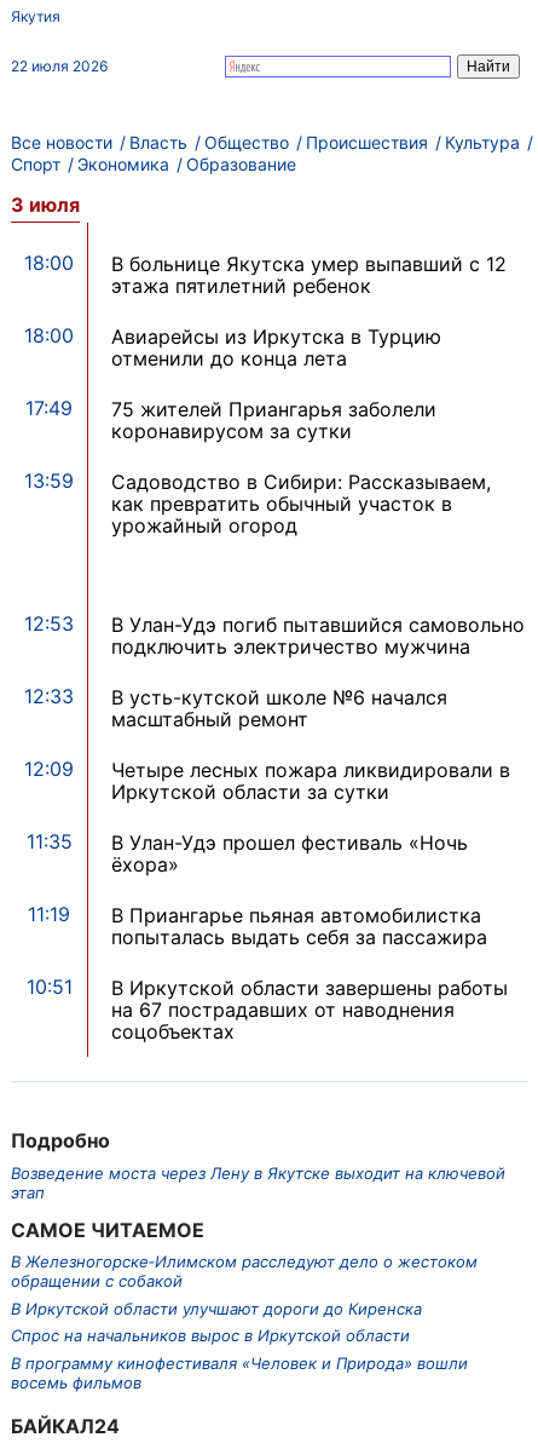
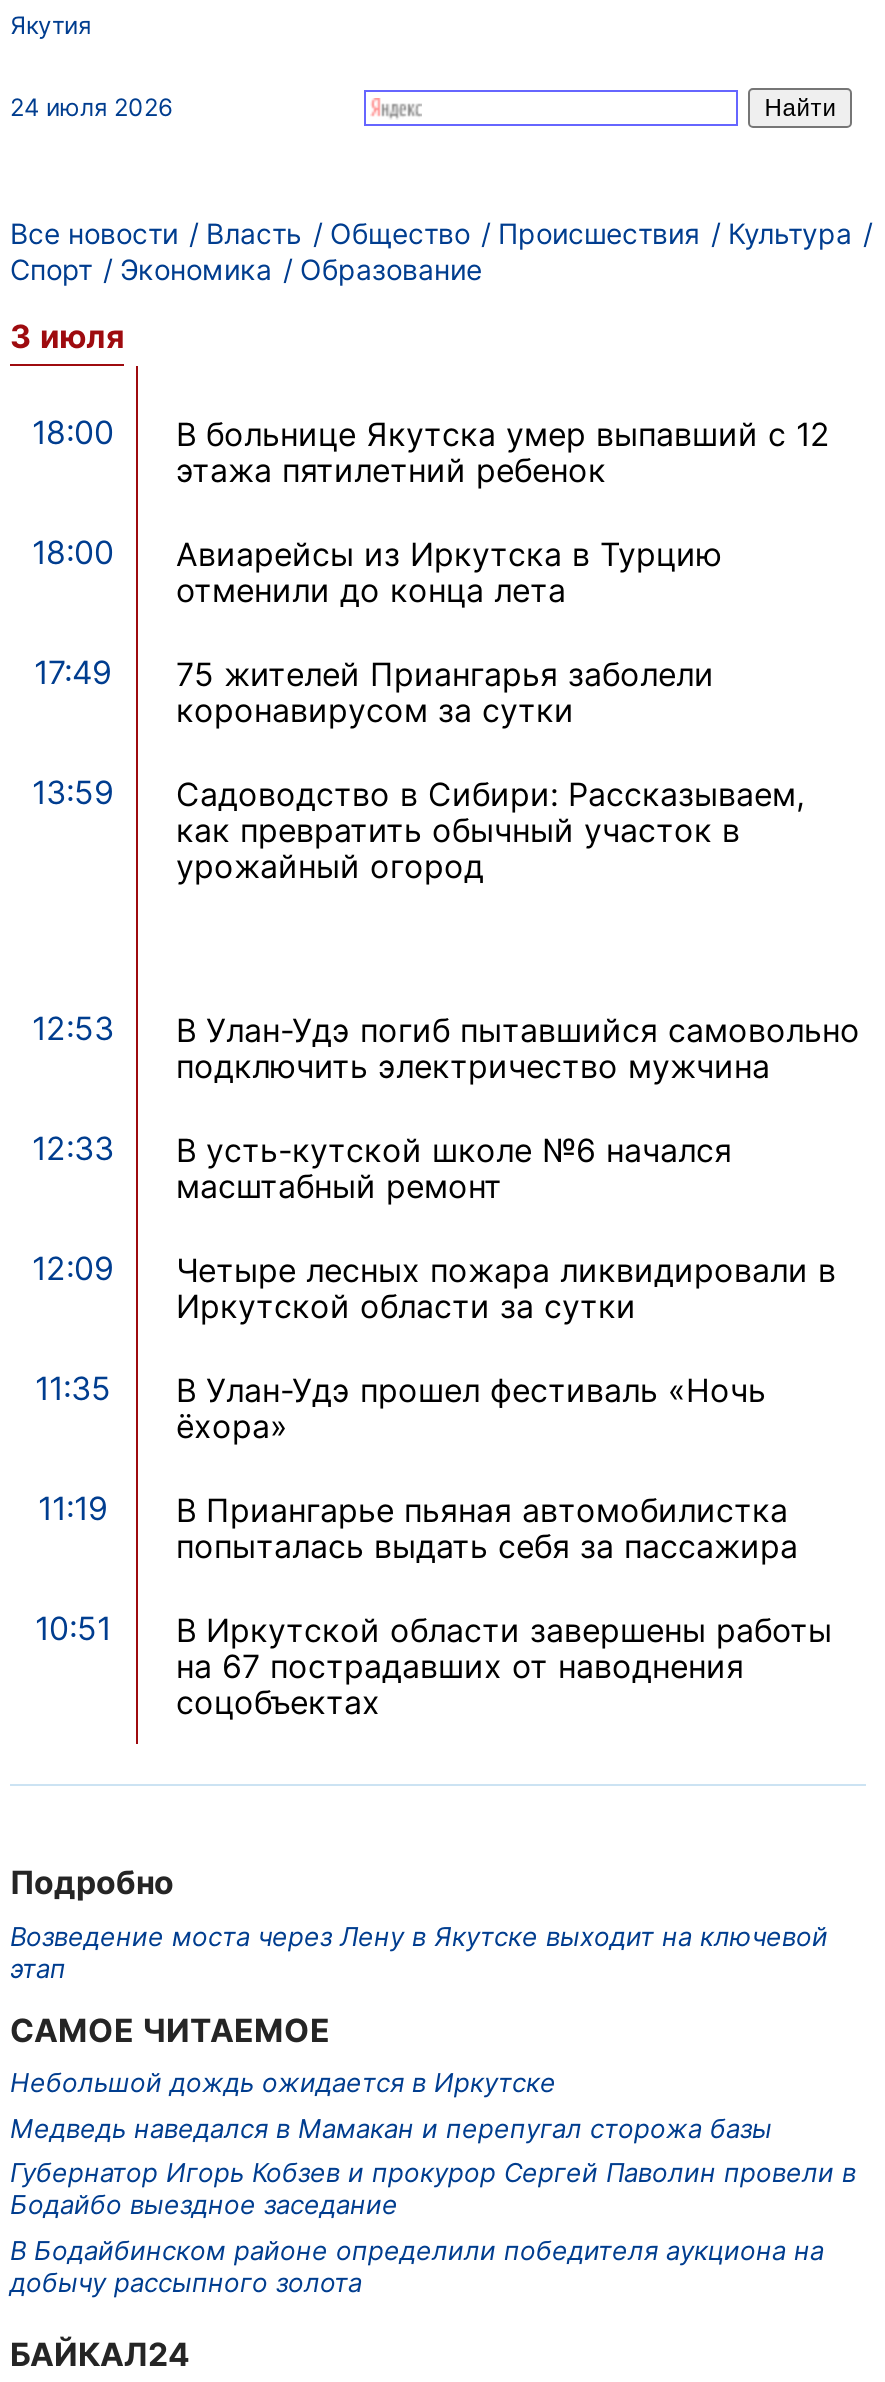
[11,56,108,74] 22 июля 2026 -> [10,91,172,121] 24 июля 2026
[11,1252,478,1392] В Железногорске‑Илимском расследуют дело о жестоком | обращении с собакой | В Иркутской области улучшают дороги до Киренска | Спрос на начальников вырос в Иркутской области | В программу кинофестиваля «Человек и Природа» вошли | восемь фильмов -> [10,2066,856,2297] Небольшой дождь ожидается в Иркутске | Медведь наведался в Мамакан и перепугал сторожа базы | Губернатор Игорь Кобзев и прокурор Сергей Паволин провели в | Бодайбо выездное заседание | В Бодайбинском районе определили победителя аукциона на | добычу рассыпного золота

